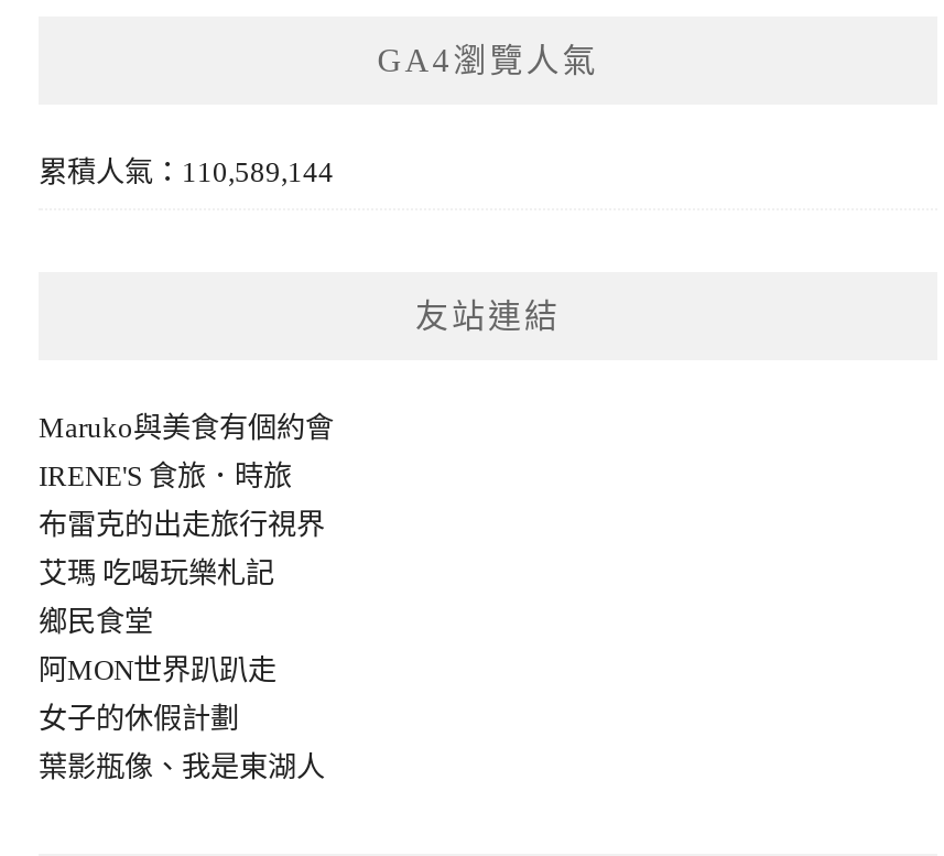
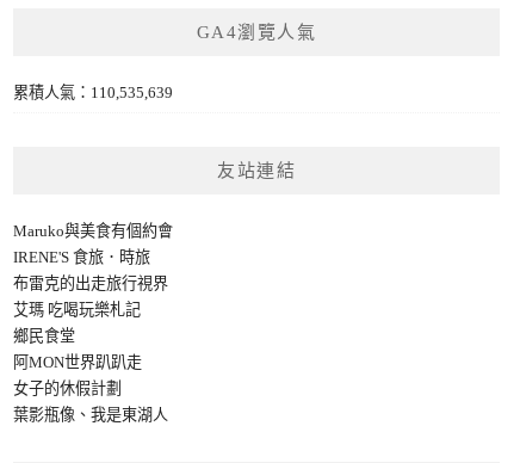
[39,155,334,188] 累積人氣：110,589,144 -> [13,83,173,101] 累積人氣：110,535,639

